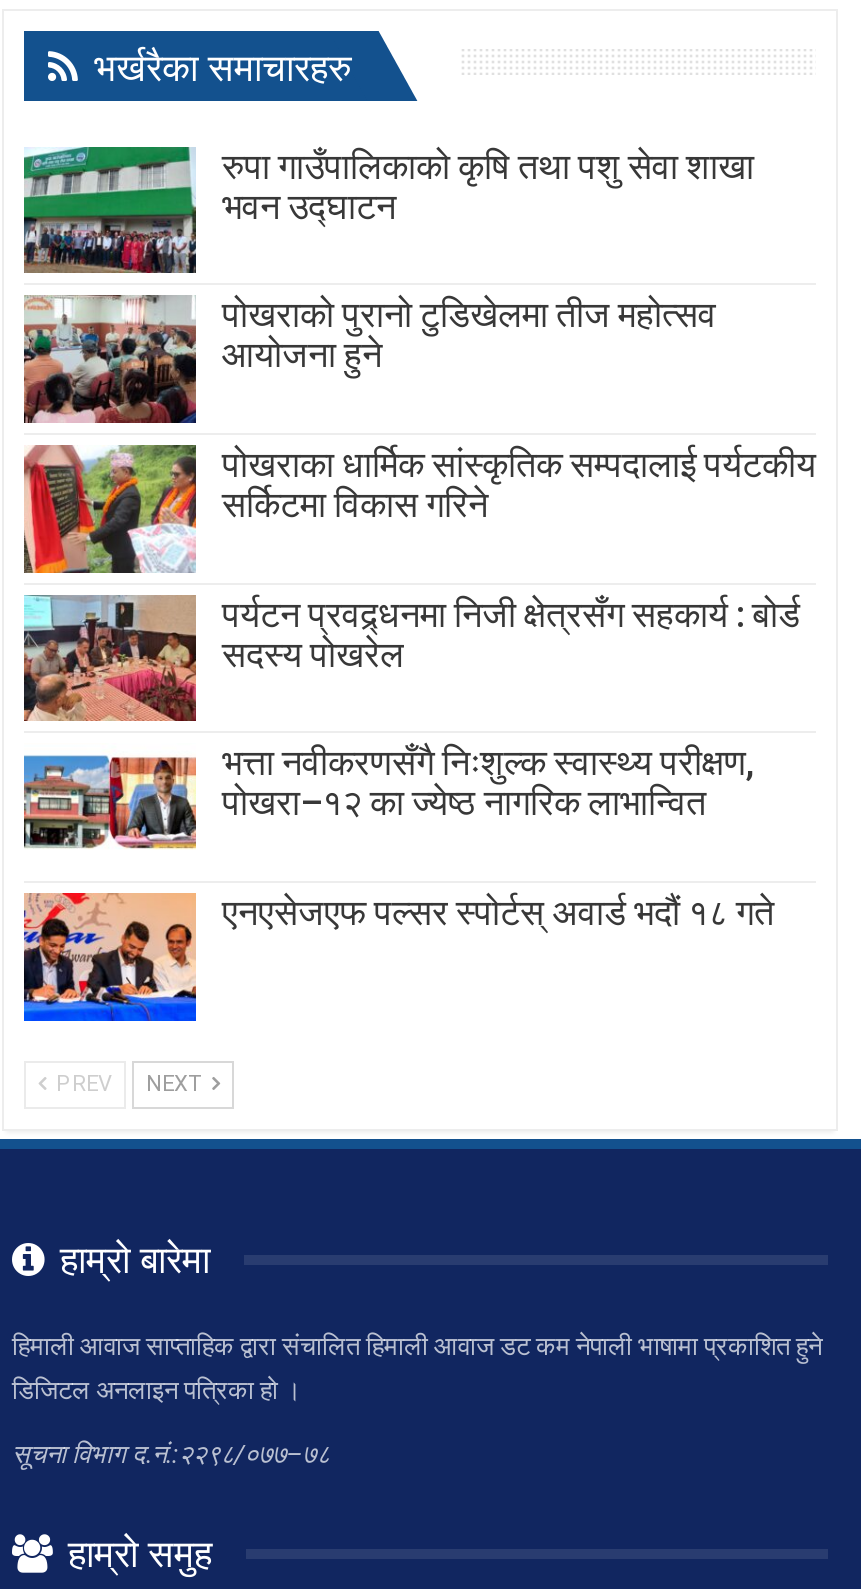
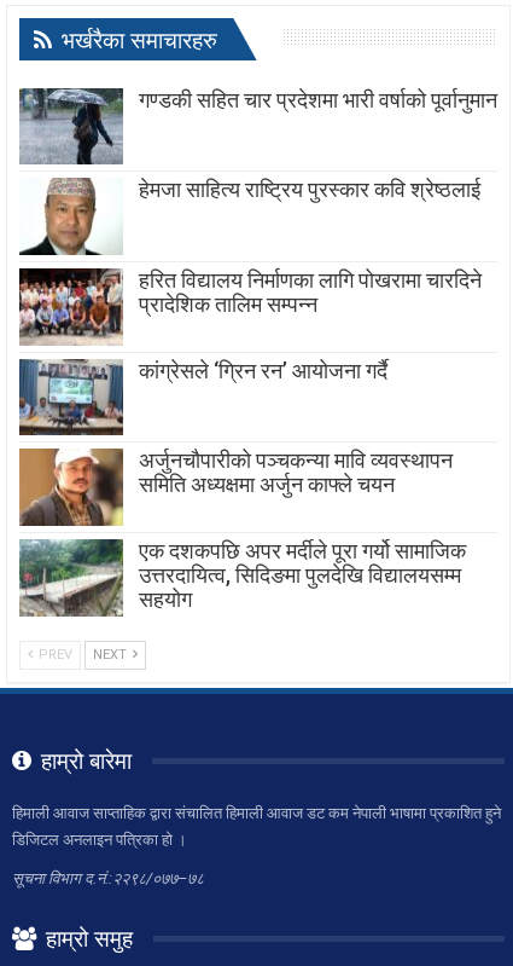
[24,145,754,275] [image] | रुपा गाउँपालिकाको कृषि तथा पशु सेवा शाखा | भवन उद्घाटन -> [18,87,497,166] [image] | गण्डकी सहित चार प्रदेशमा भारी वर्षाको पूर्वानुमान
[22,293,716,425] [image] | पोखराको पुरानो टुडिखेलमा तीज महोत्सव | आयोजना हुने -> [19,177,480,256] [image] | हेमजा साहित्य राष्ट्रिय पुरस्कार कवि श्रेष्ठलाई
[22,443,816,575] [image] | पोखराका धार्मिक सांस्कृतिक सम्पदालाई पर्यटकीय | सर्किटमा विकास गरिने -> [18,267,482,346] [image] | हरित विद्यालय निर्माणका लागि पोखरामा चारदिने | प्रादेशिक तालिम सम्पन्न
[22,592,800,723] [image] | पर्यटन प्रवद्र्धनमा निजी क्षेत्रसँग सहकार्य : बोर्ड | सदस्य पोखरेल -> [18,358,387,436] [image] | कांग्रेसले ‘ग्रिन रन’ आयोजना गर्दै
[22,742,754,871] [image] | भत्ता नवीकरणसँगै निःशुल्क स्वास्थ्य परीक्षण, | पोखरा–१२ का ज्येष्ठ नागरिक लाभान्वित -> [18,447,453,527] [image] | अर्जुनचौपारीको पञ्चकन्या मावि व्यवस्थापन | समिति अध्यक्षमा अर्जुन काफ्ले चयन
[22,891,774,1023] [image] | एनएसेजएफ पल्सर स्पोर्टस् अवार्ड भदौं १८ गते -> [18,538,466,618] [image] | एक दशकपछि अपर मर्दीले पूरा गर्यो सामाजिक | उत्तरदायित्व, सिदिङमा पुलदेखि विद्यालयसम्म | सहयोग

